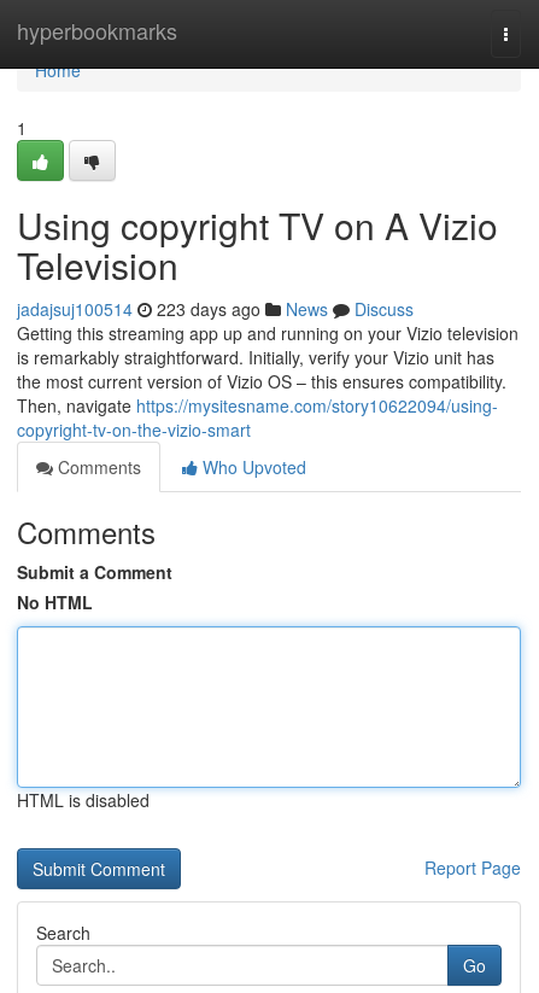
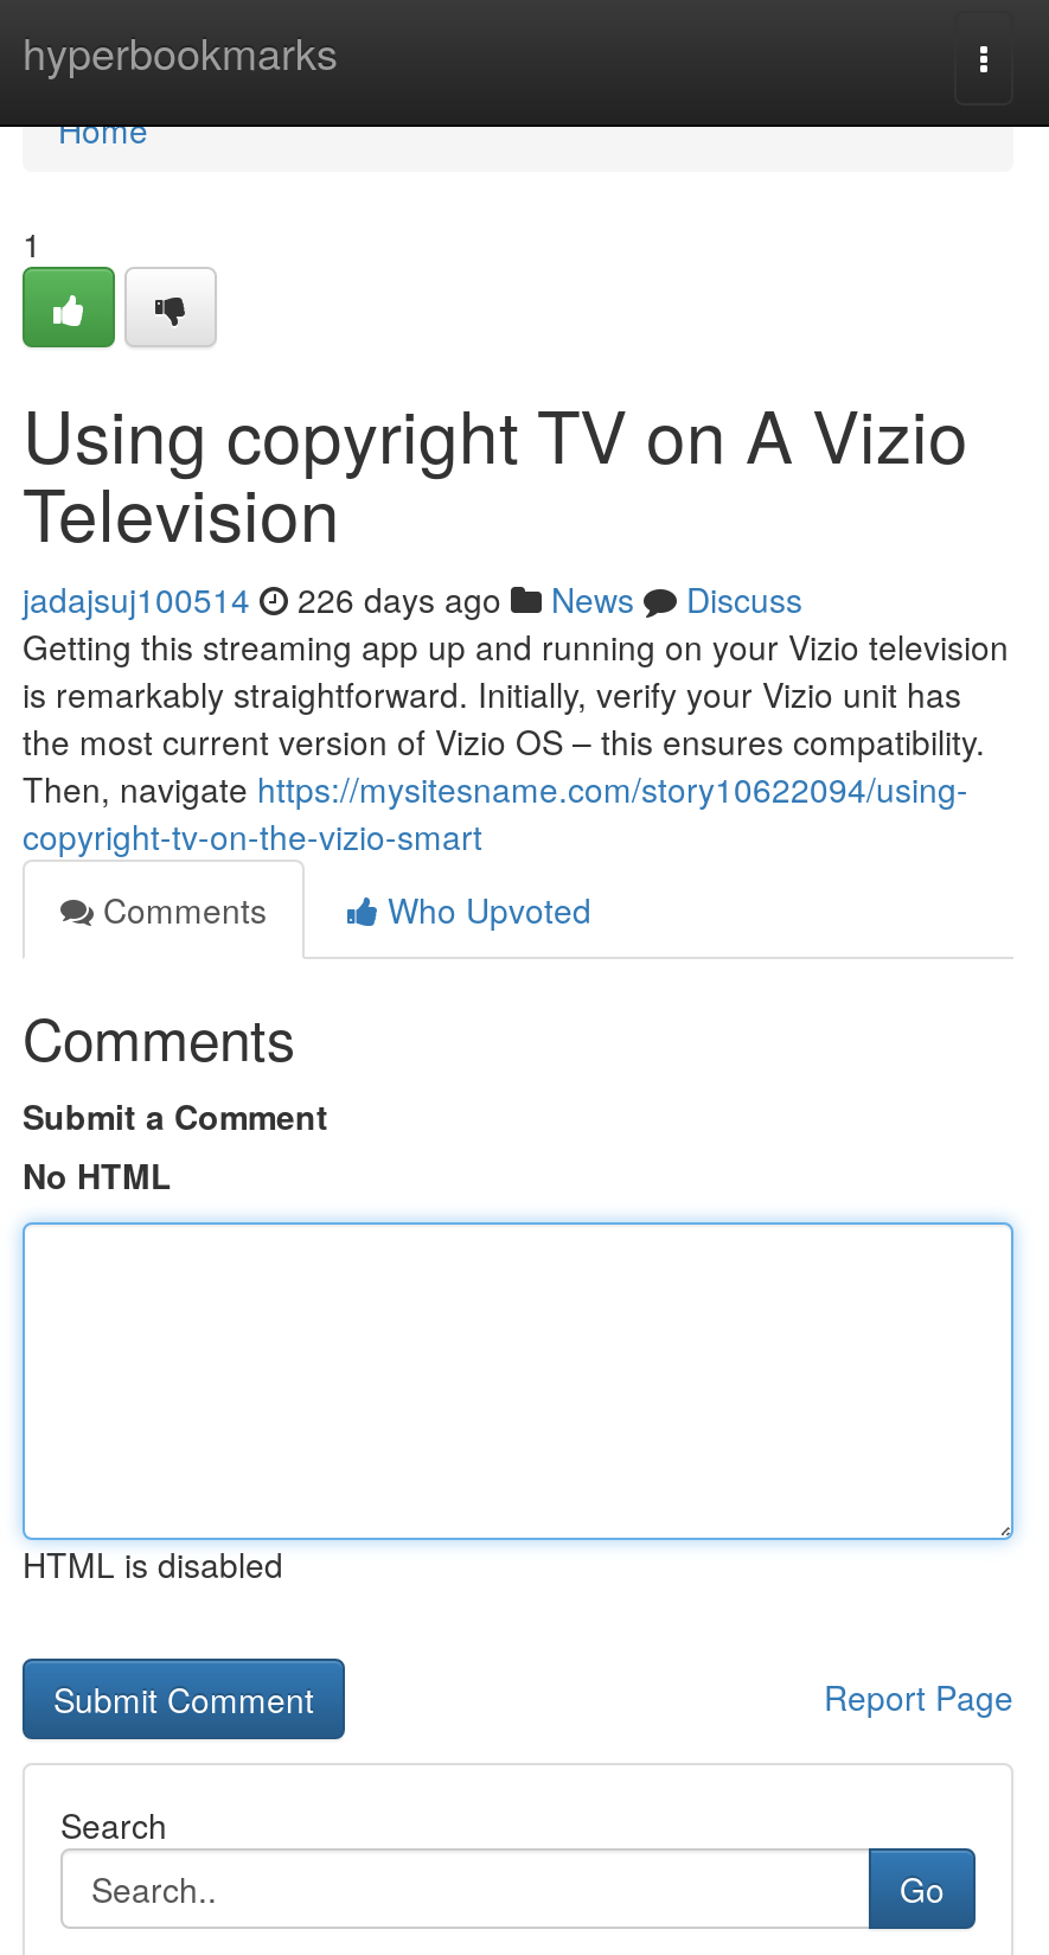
[17,297,414,321] jadajsuj100514 223 days ago News Discuss -> [23,575,802,622] jadajsuj100514 226 days ago News Discuss

